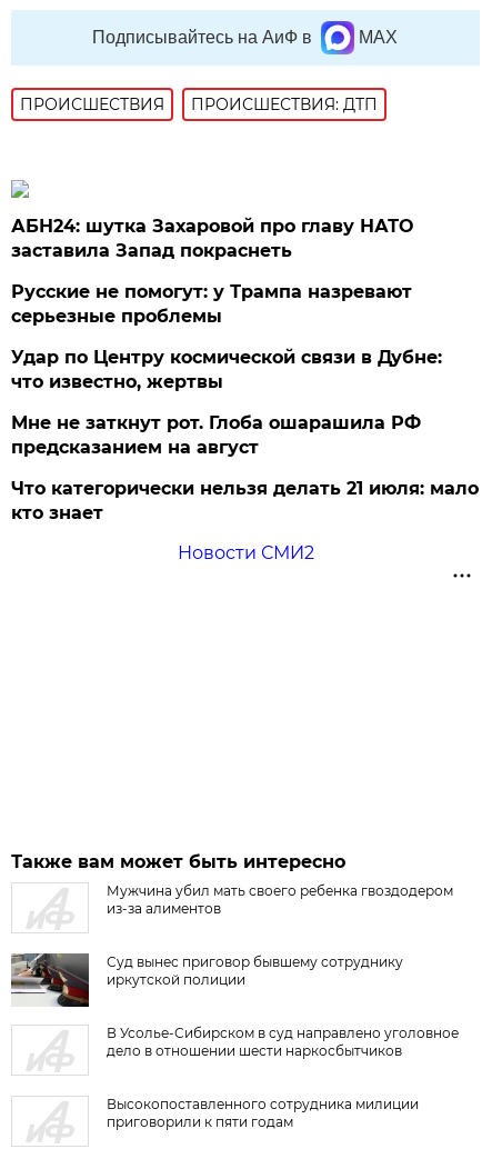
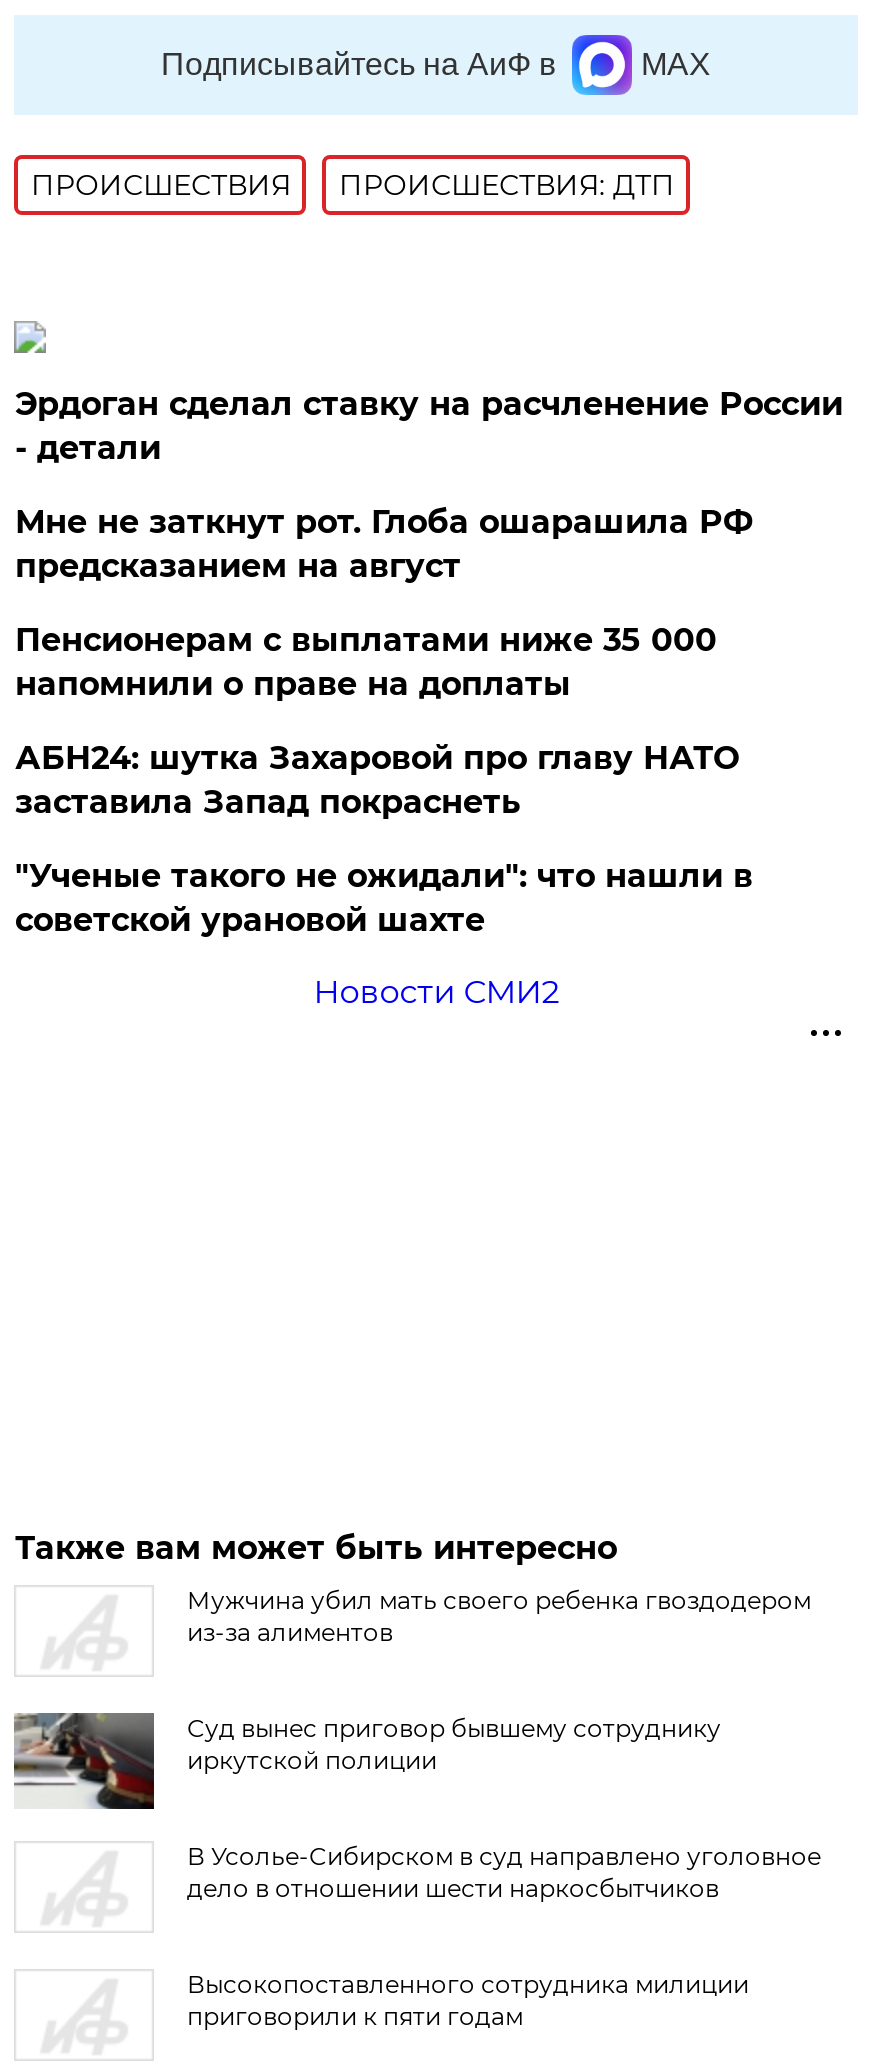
none -> [15,385,843,703] Эрдоган сделал ставку на расчленение России | - детали | Пенсионерам с выплатами ниже 35 000 | напомнили о праве на доплаты
moved [12,216,414,261] -> [15,739,739,821]: АБН24: шутка Захаровой про главу НАТО | заставила Запад покраснеть
[12,281,479,523] Русские не помогут: у Трампа назревают | серьезные проблемы | Удар по Центру космической связи в Дубне: | что известно, жертвы | Что категорически нельзя делать 21 июля: мало | кто знает -> [15,857,753,939] "Ученые такого не ожидали": что нашли в | советской урановой шахте
moved [12,412,421,458] -> [15,503,753,585]: Мне не заткнут рот. Глоба ошарашила РФ | предсказанием на август

